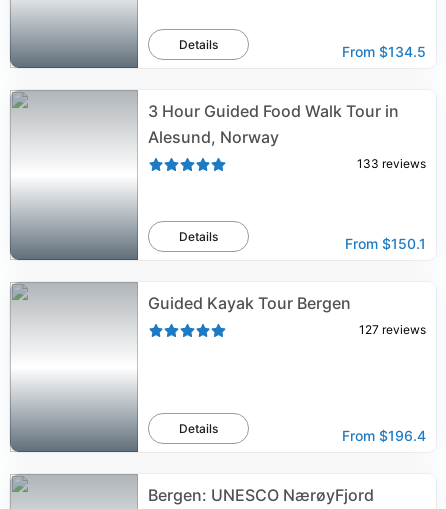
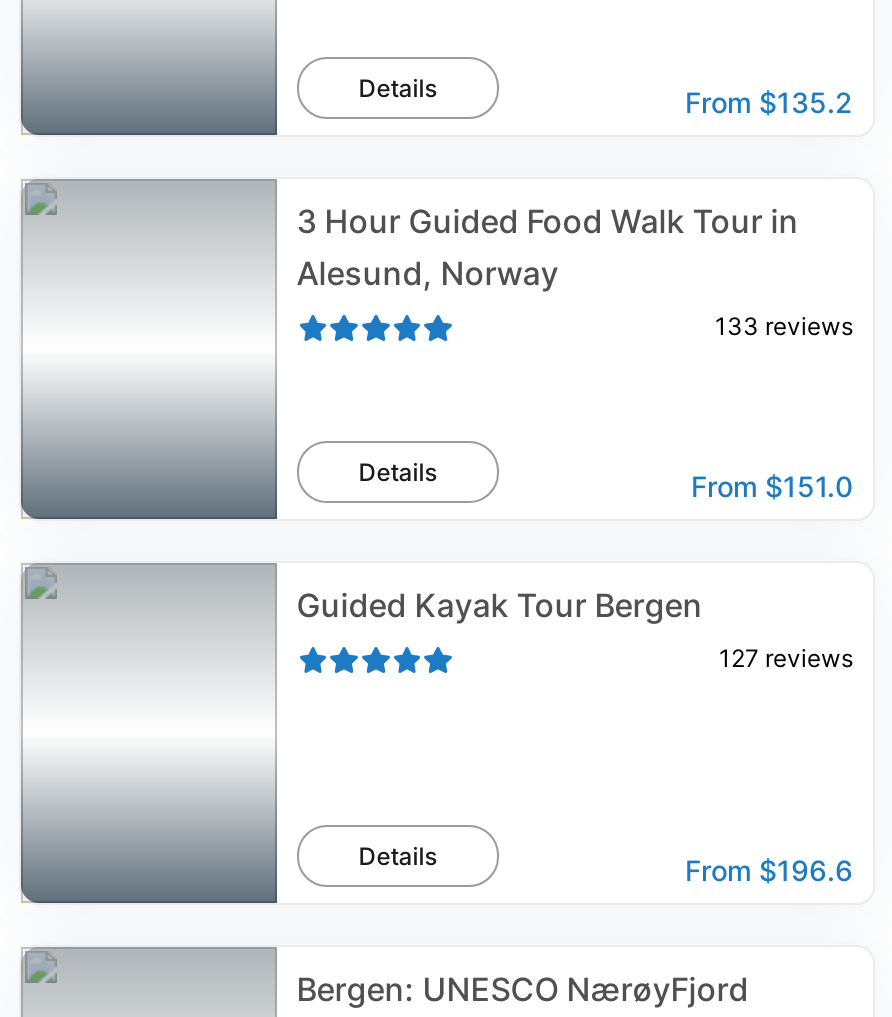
[342,43,426,60] From $134.5 -> [685,85,853,119] From $135.2
[345,235,426,252] From $150.1 -> [691,469,853,503] From $151.0
[342,427,426,444] From $196.4 -> [685,853,853,887] From $196.6

